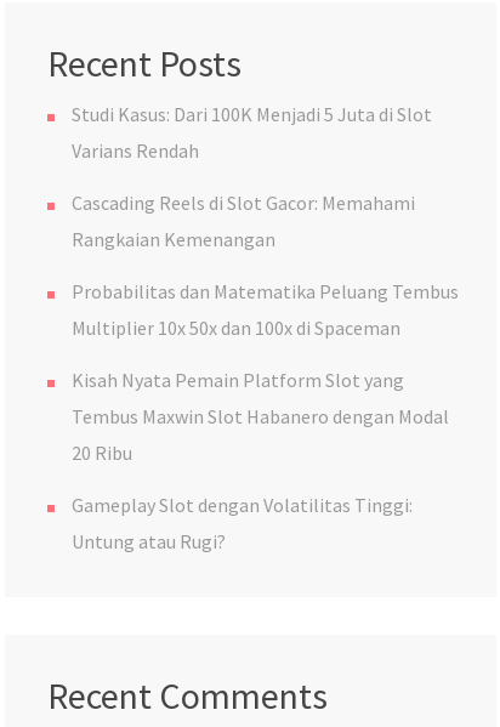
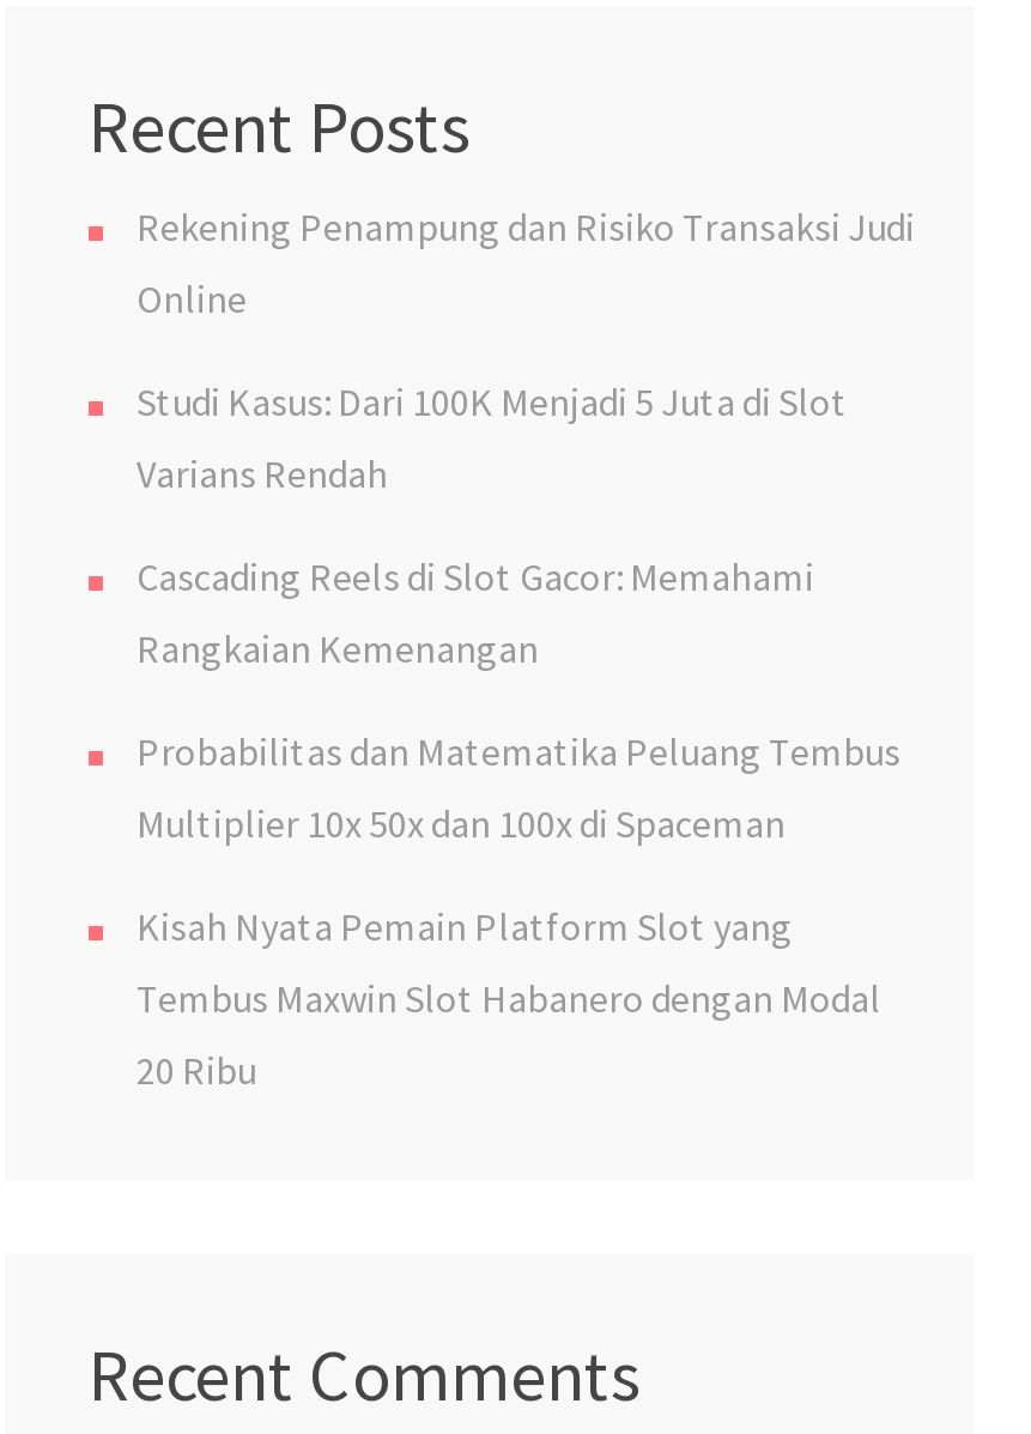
none -> [137,201,915,321] Rekening Penampung dan Risiko Transaksi Judi | Online
moved [72,101,459,464] -> [137,376,900,1093]: Studi Kasus: Dari 100K Menjadi 5 Juta di Slot | Varians Rendah | Cascading Reels di Slot Gacor: Memahami | ... | Tembus Maxwin Slot Habanero dengan Modal | 20 Ribu
[72,492,413,553] Gameplay Slot dengan Volatilitas Tinggi: | Untung atau Rugi? -> none

